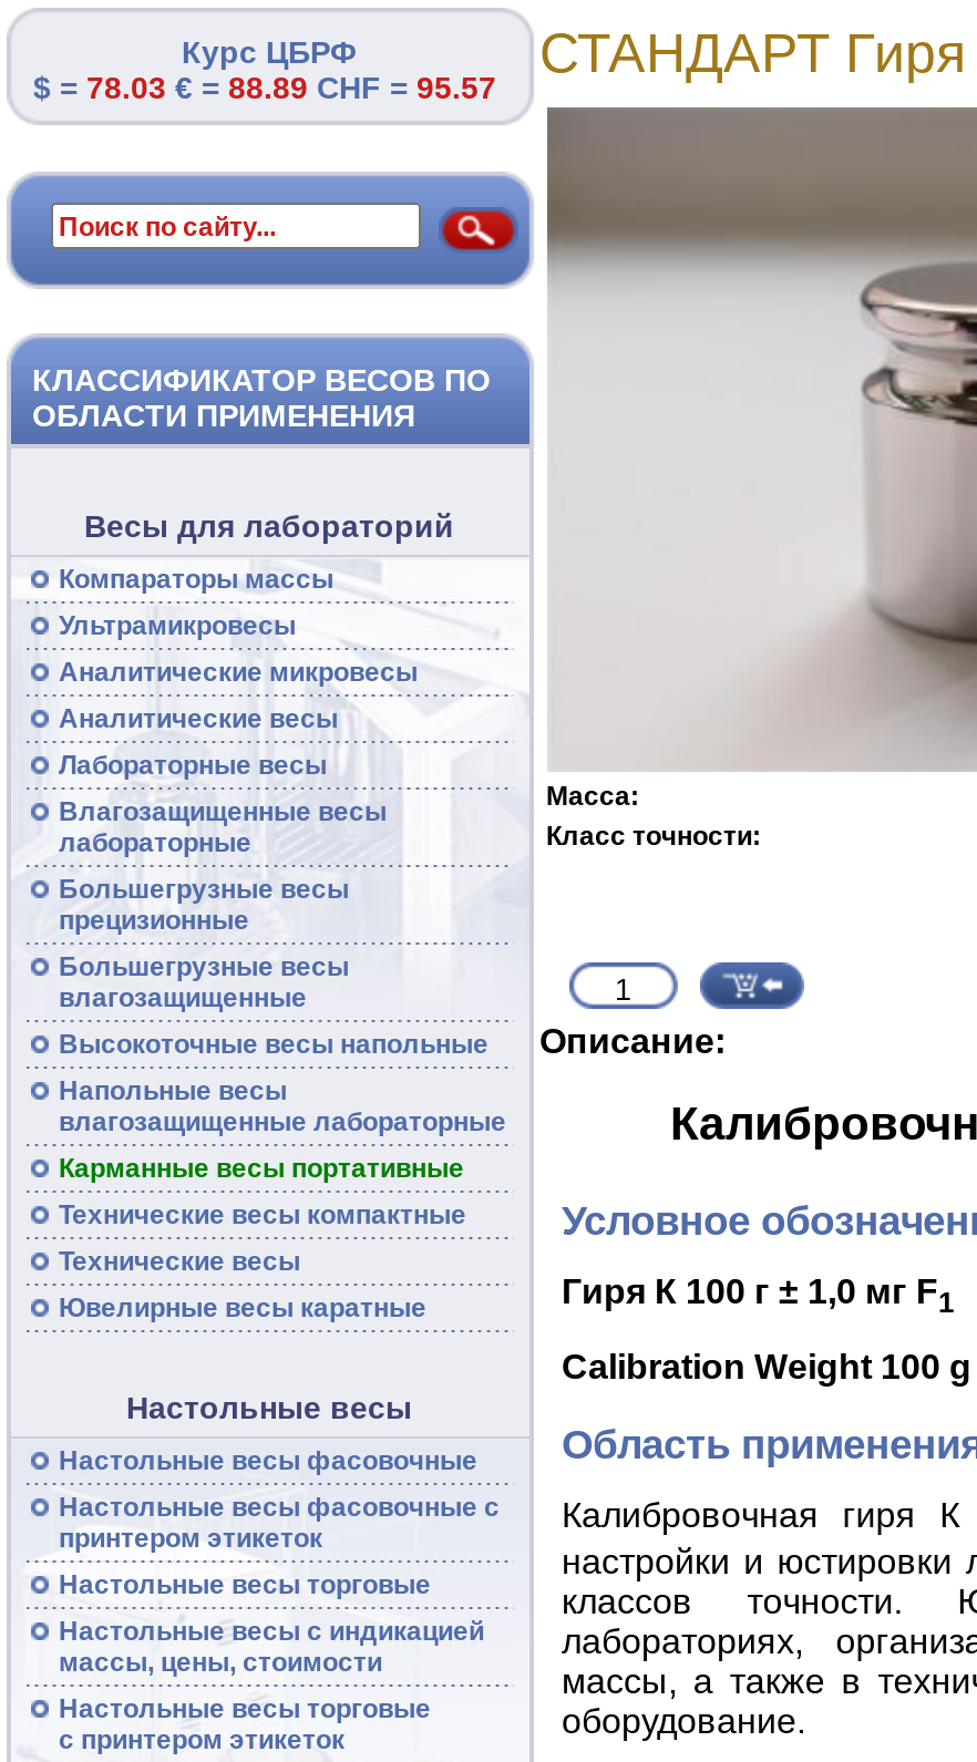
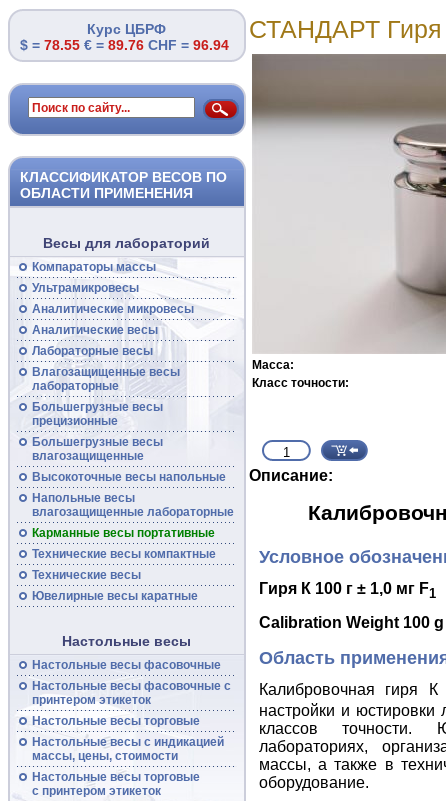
[33,70,505,105] $ = 78.03 € =88.89 CHF = 95.57 -> [20,37,233,53] $ = 78.55 € =89.76 CHF = 96.94

